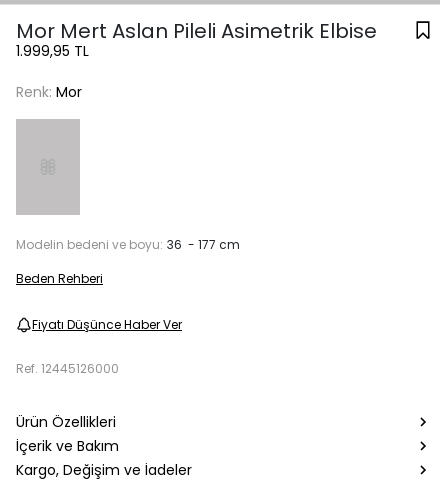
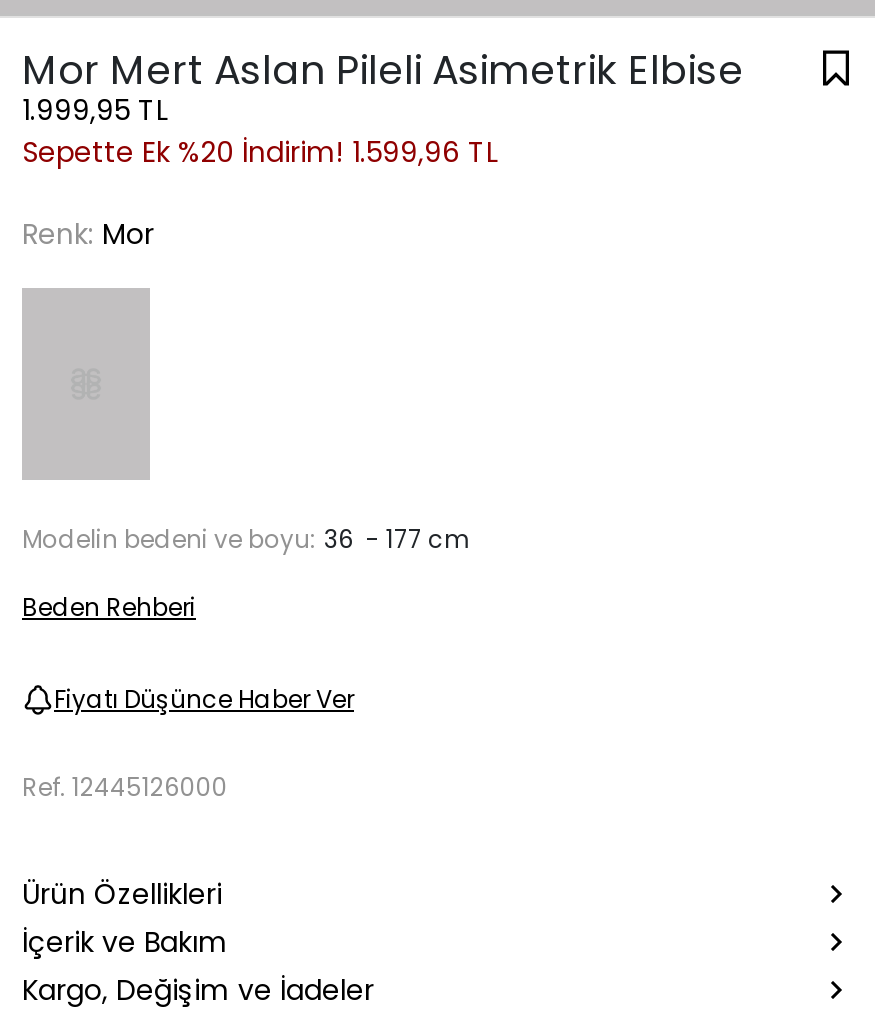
none -> [22,133,498,173] Sepette Ek %20 İndirim! 1.599,96 TL

